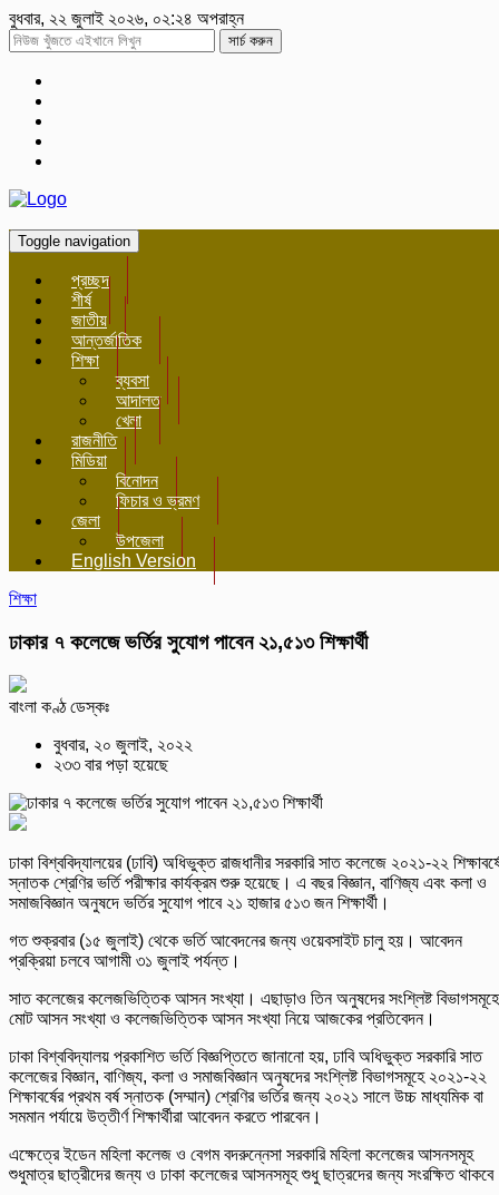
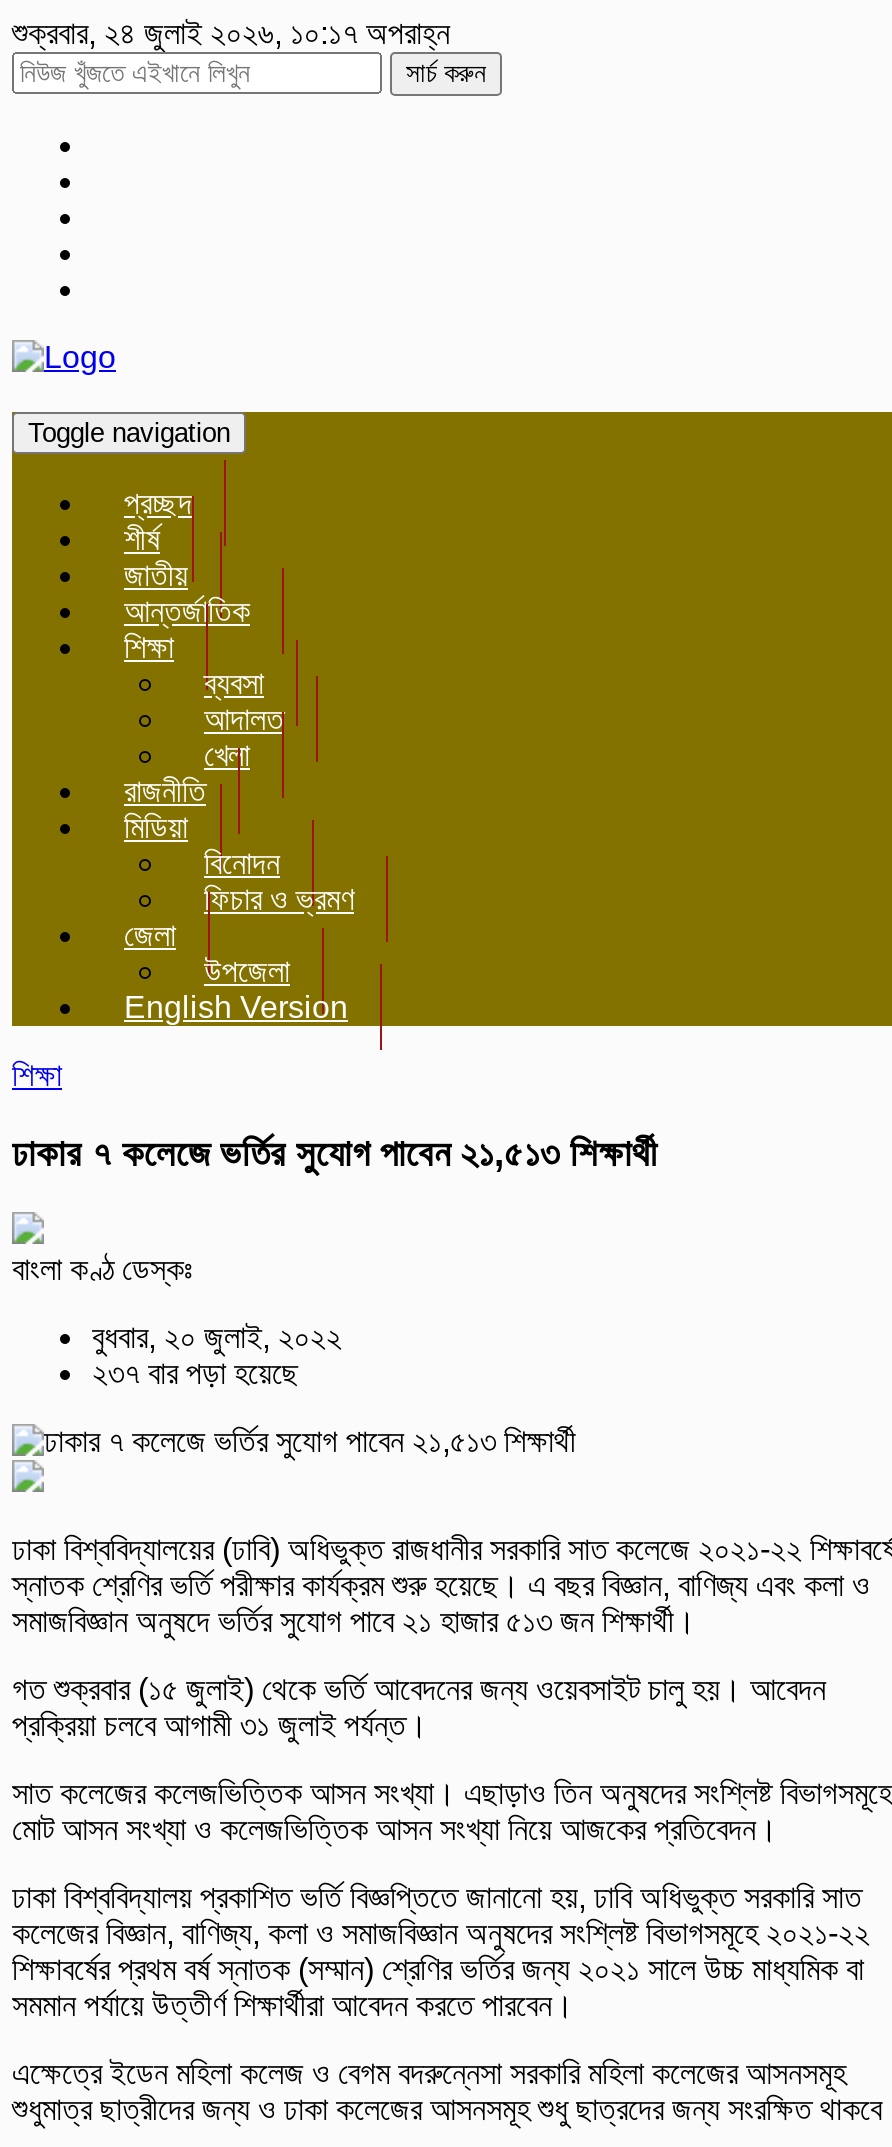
[9,9,244,28] বুধবার, ২২ জুলাই ২০২৬, ০২:২৪ অপরাহ্ন -> [12,16,450,50] শুক্রবার, ২৪ জুলাই ২০২৬, ১০:১৭ অপরাহ্ন
[53,756,168,774] ২৩৩ বার পড়া হয়েছে -> [92,1357,298,1391] ২৩৭ বার পড়া হয়েছে

